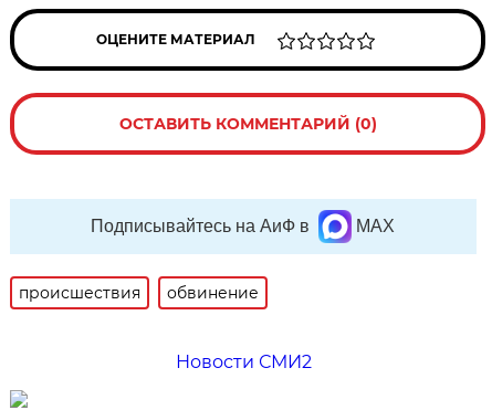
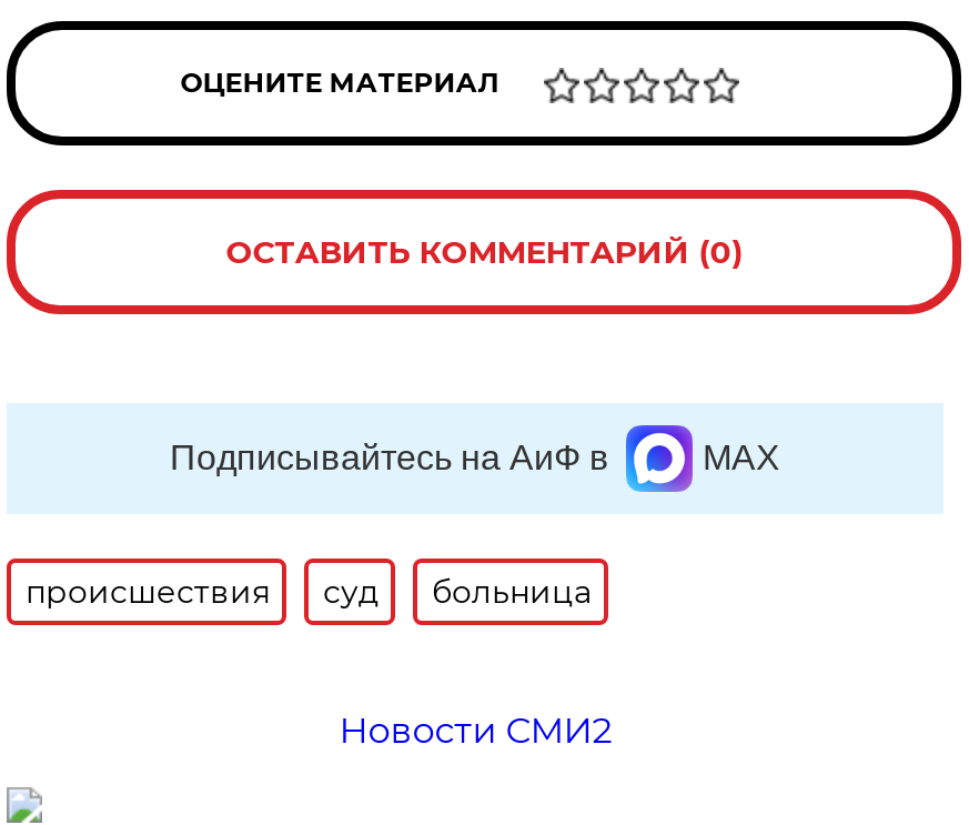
[167,283,259,303] обвинение -> [323,572,591,612] суд | больница

